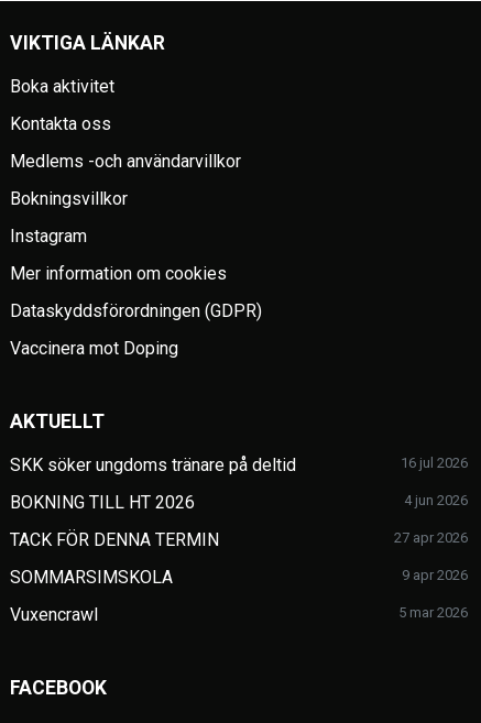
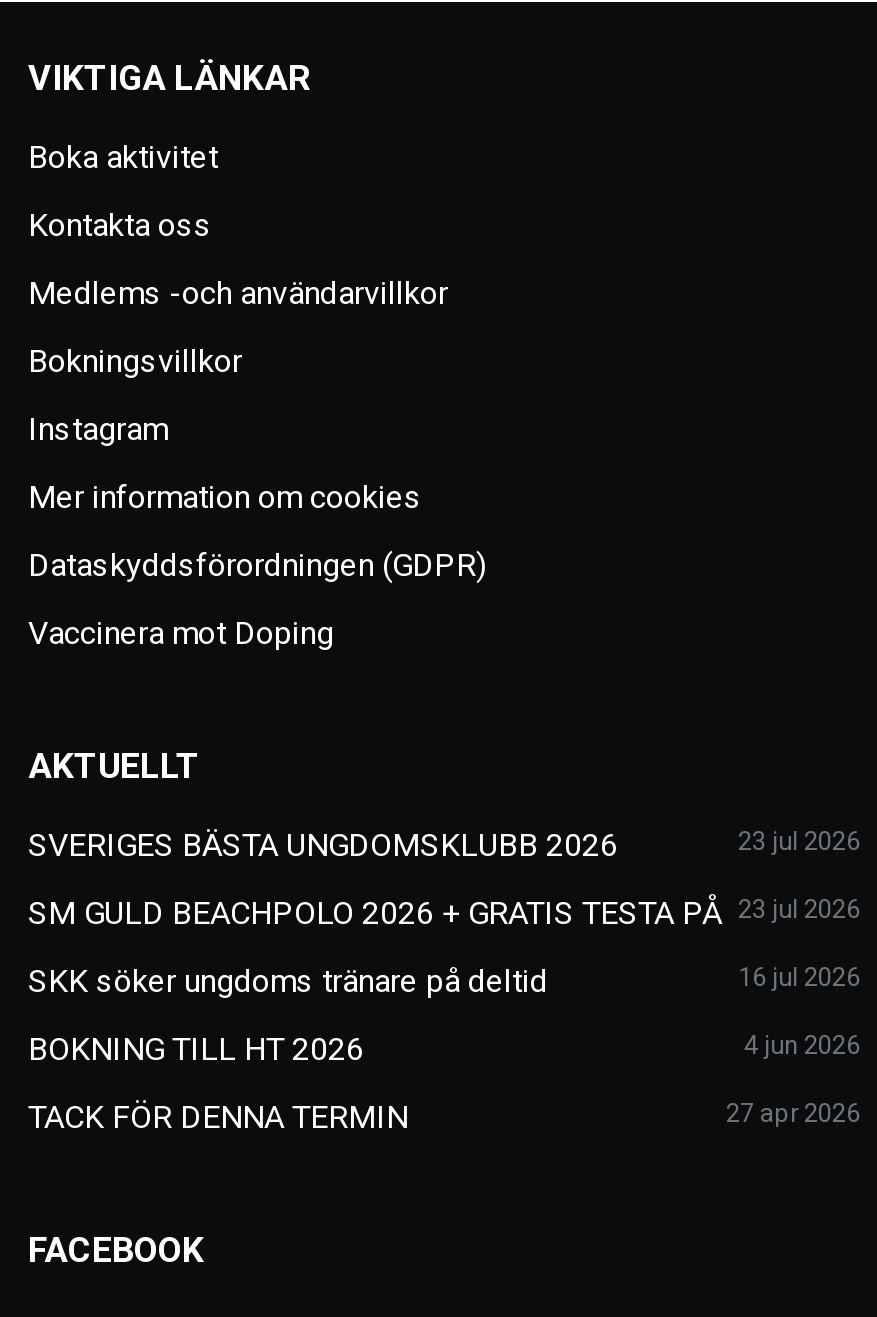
none -> [28,825,860,931] SVERIGES BÄSTA UNGDOMSKLUBB 2026 | 23 jul 2026 | SM GULD BEACHPOLO 2026 + GRATIS TESTA PÅ 23 jul 2026
moved [10,454,468,550] -> [28,961,860,1135]: SKK söker ungdoms tränare på deltid | 16 jul 2026 | BOKNING TILL HT 2026 | 4 jun 2026 | TACK FÖR DENNA TERMIN | 27 apr 2026
[10,566,468,625] SOMMARSIMSKOLA | 9 apr 2026 | Vuxencrawl | 5 mar 2026 -> none

